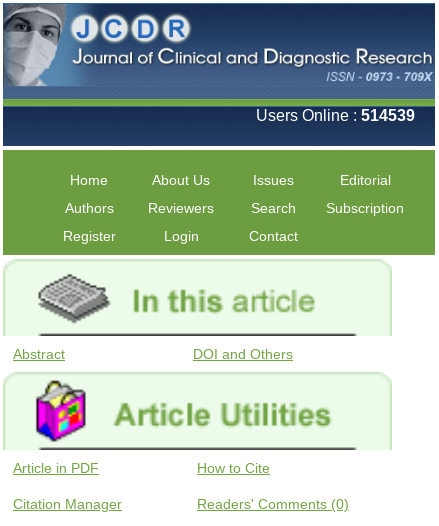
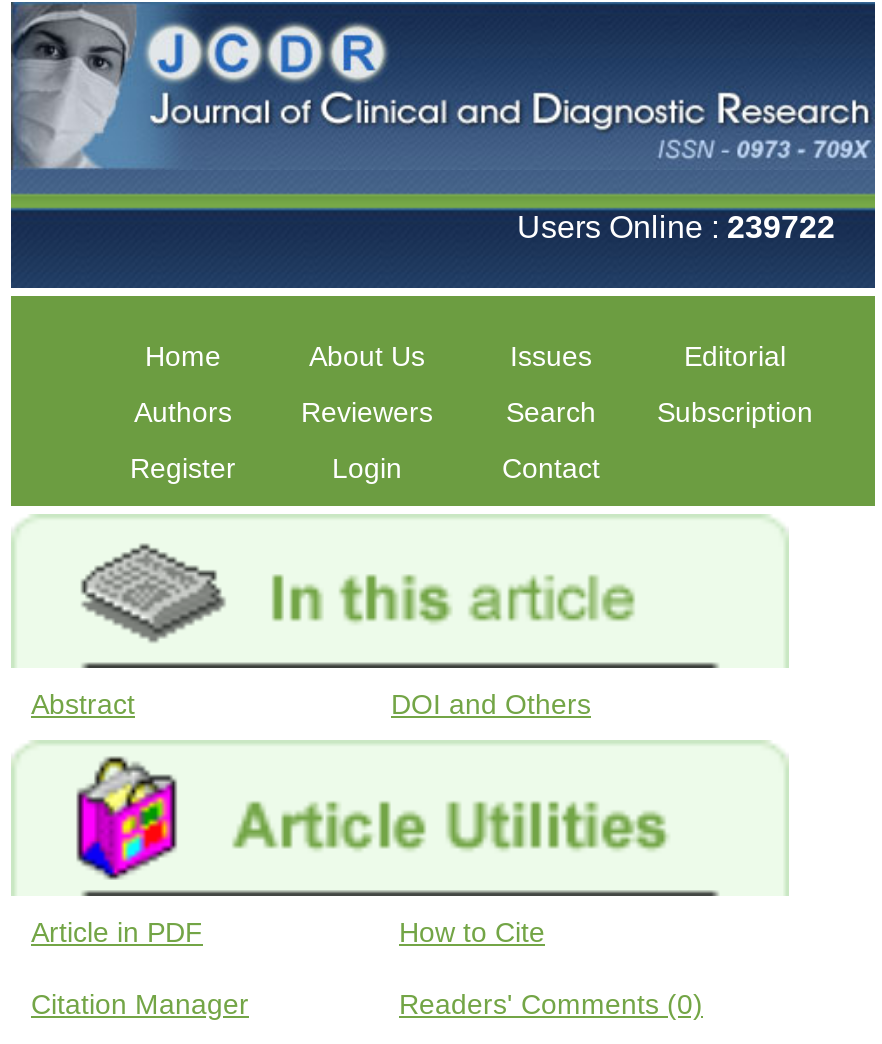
[256,107,415,124] Users Online :514539 -> [517,209,835,243] Users Online :239722

